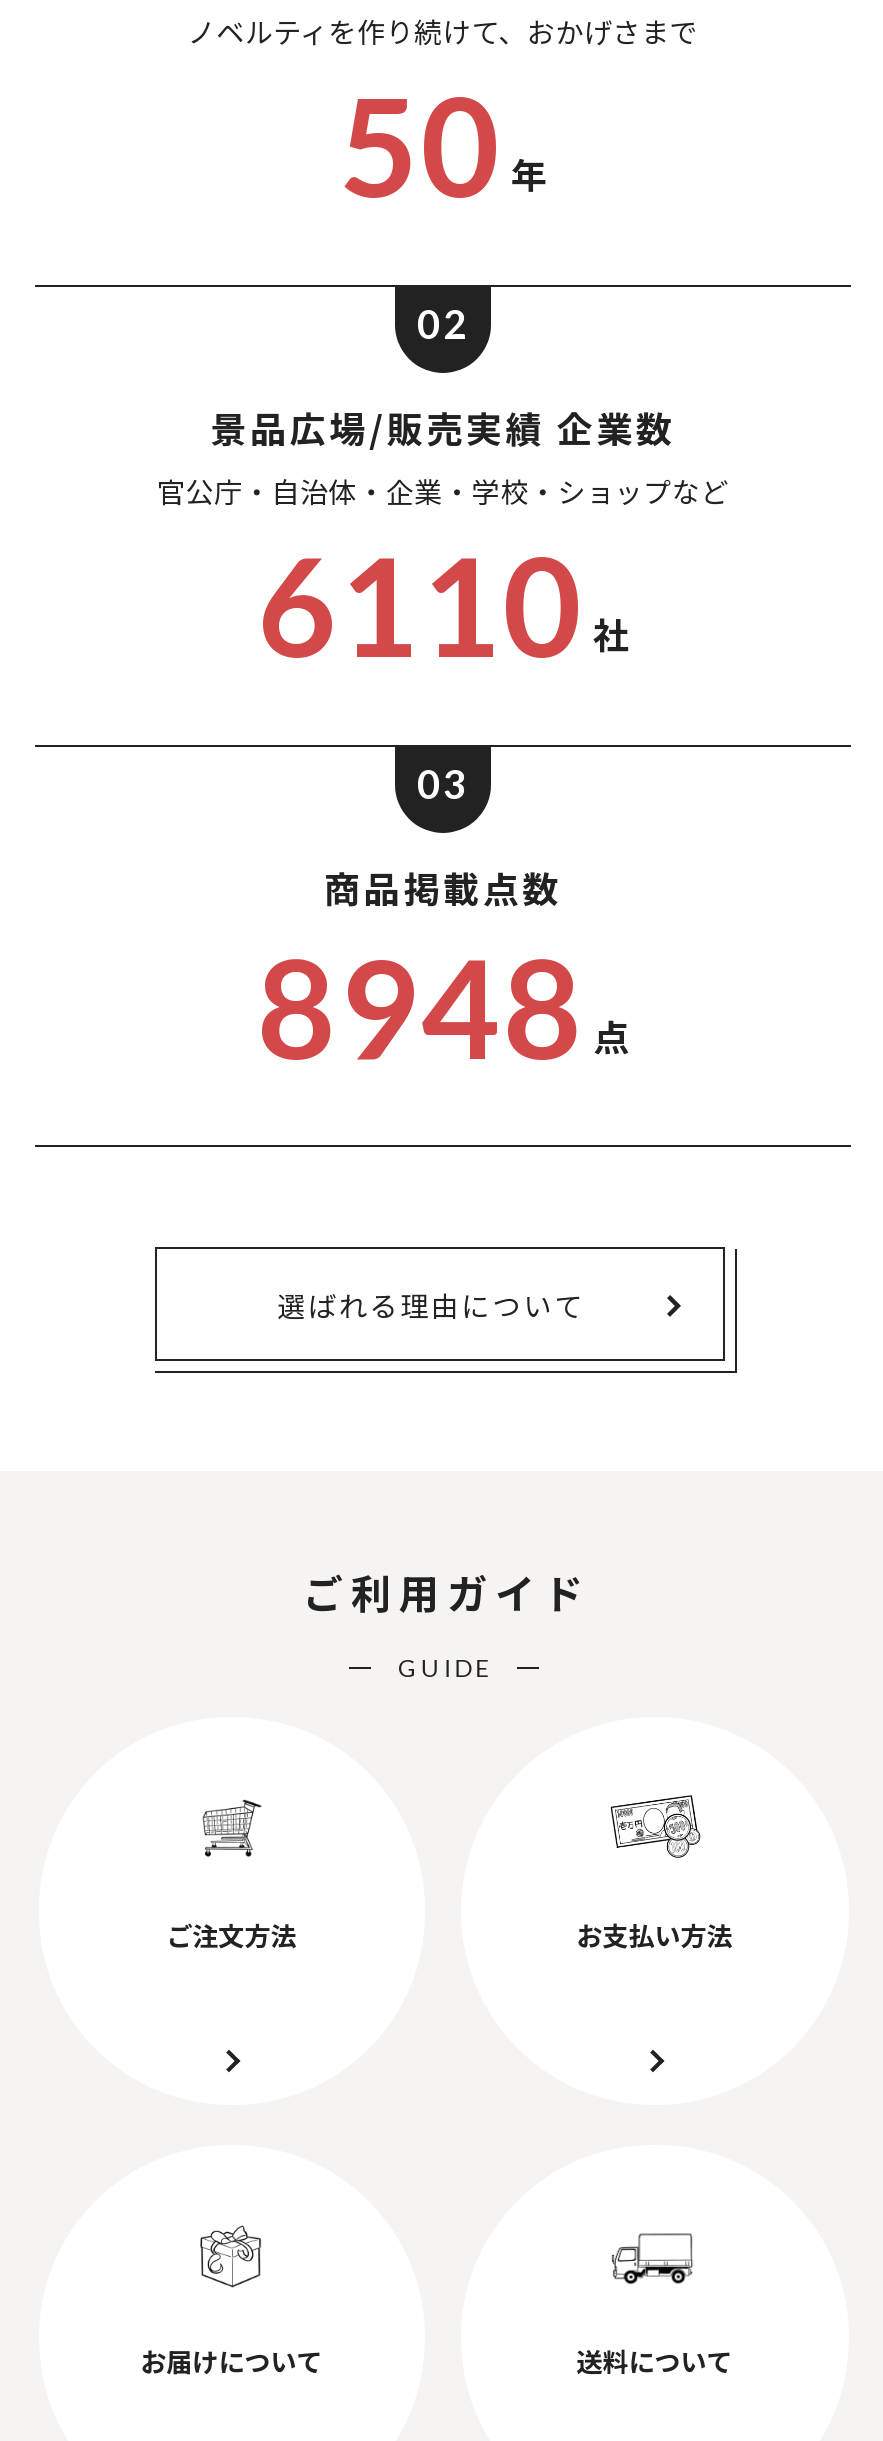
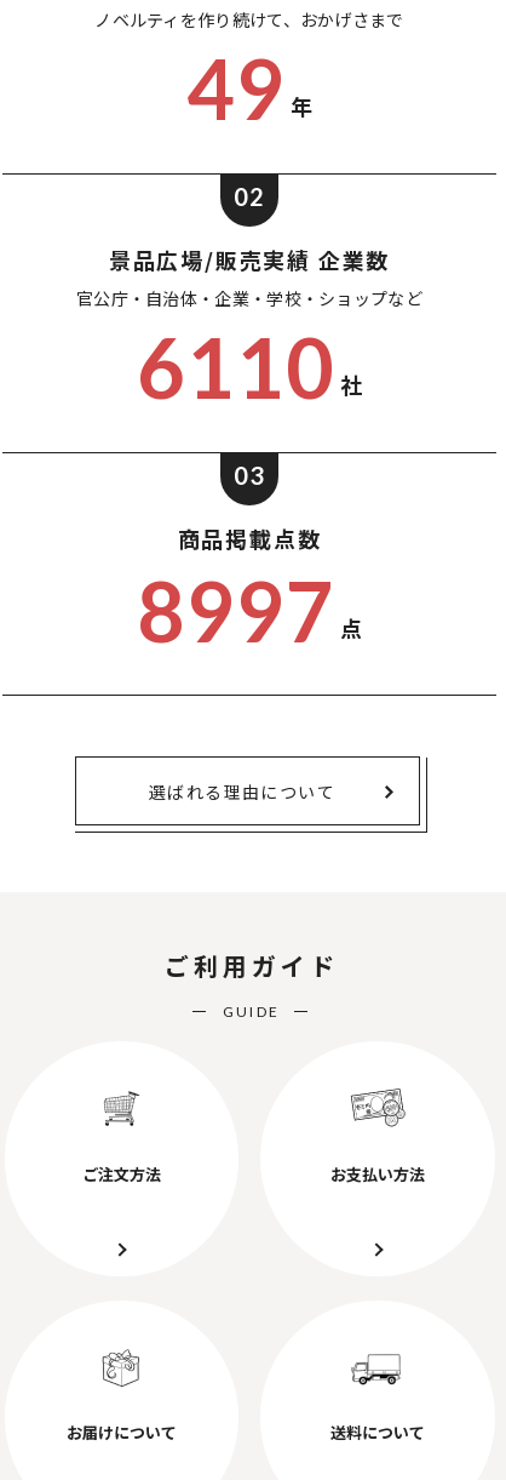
[339,63,547,225] 50 年 -> [186,39,312,137] 49 年
[257,925,629,1087] 8948 点 -> [137,561,362,659] 8997 点

